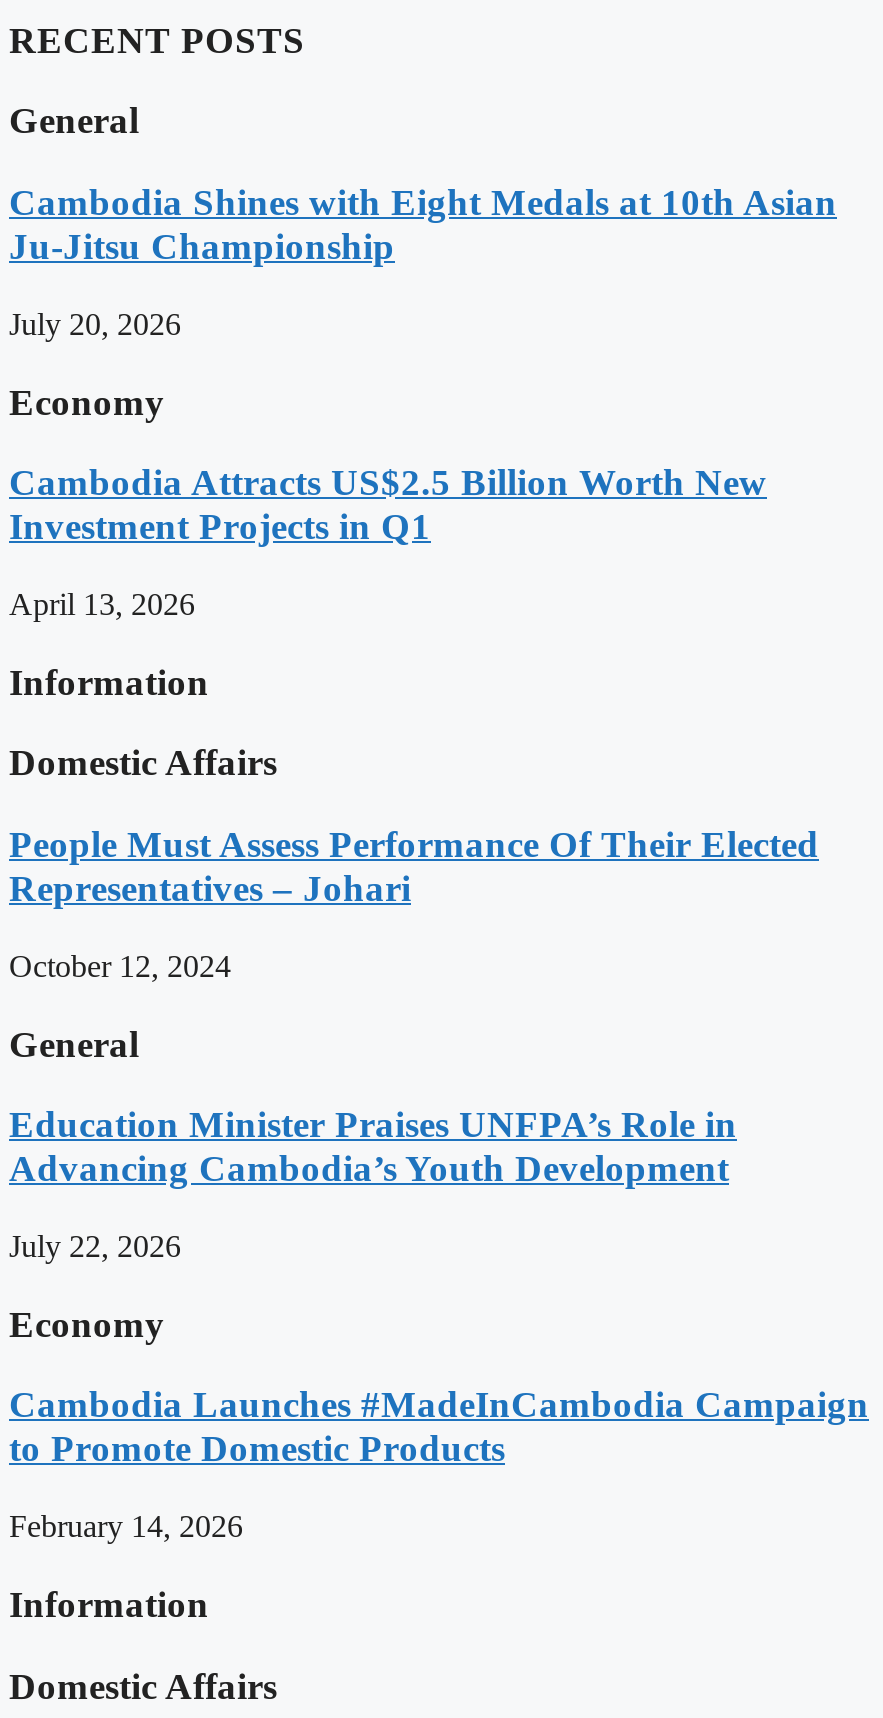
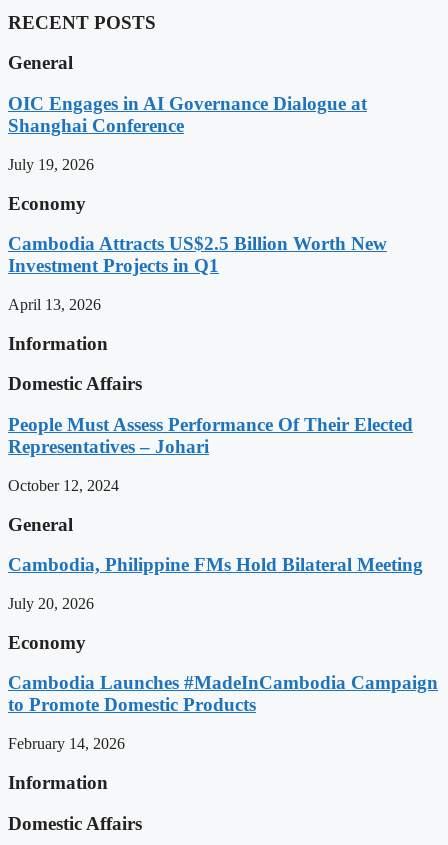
[9,181,837,267] Cambodia Shines with Eight Medals at 10th Asian | Ju-Jitsu Championship -> [8,93,367,136] OIC Engages in AI Governance Dialogue at | Shanghai Conference
[9,307,181,341] July 20, 2026 -> [8,156,94,173] July 19, 2026
[9,1104,737,1190] Education Minister Praises UNFPA’s Role in | Advancing Cambodia’s Youth Development -> [8,554,423,575] Cambodia, Philippine FMs Hold Bilateral Meeting
[9,1229,181,1263] July 22, 2026 -> [8,595,94,612] July 20, 2026

